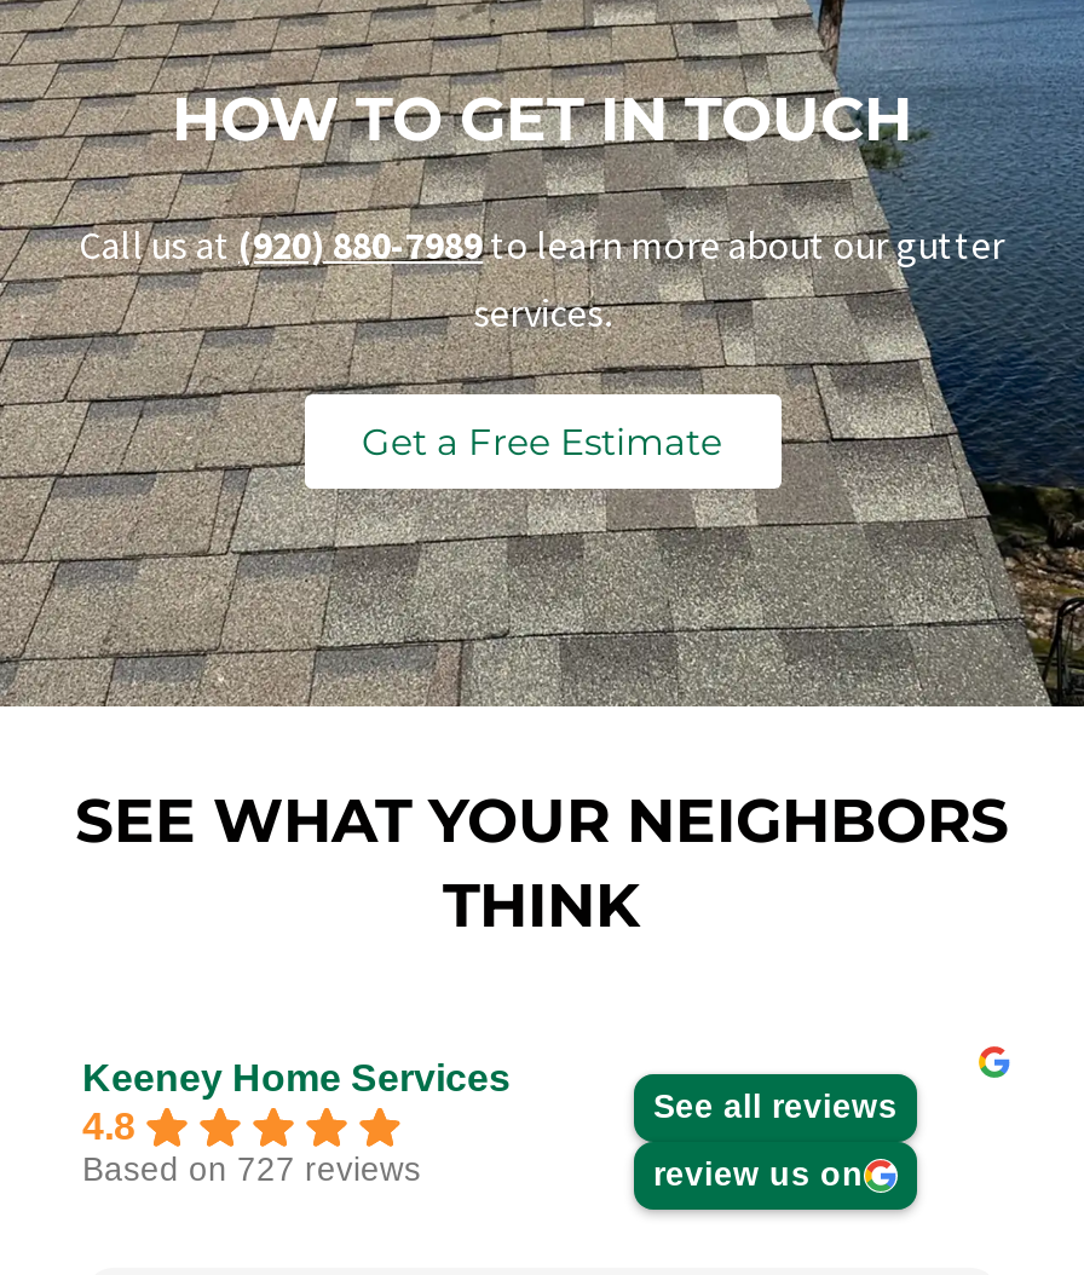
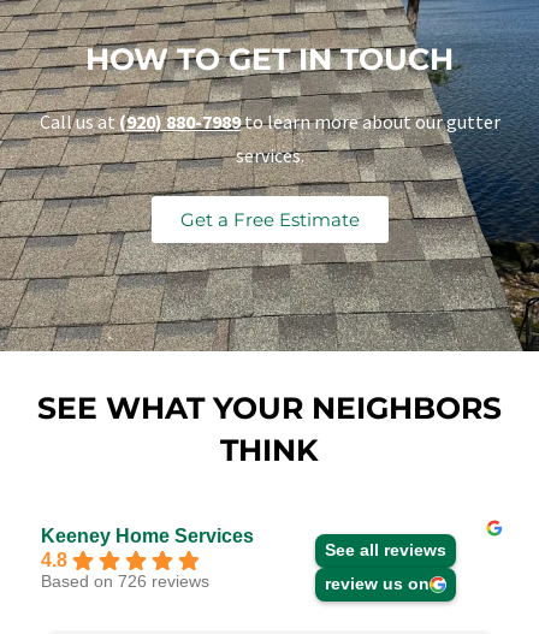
[82,1151,421,1187] Based on 727 reviews -> [41,572,209,590] Based on 726 reviews

